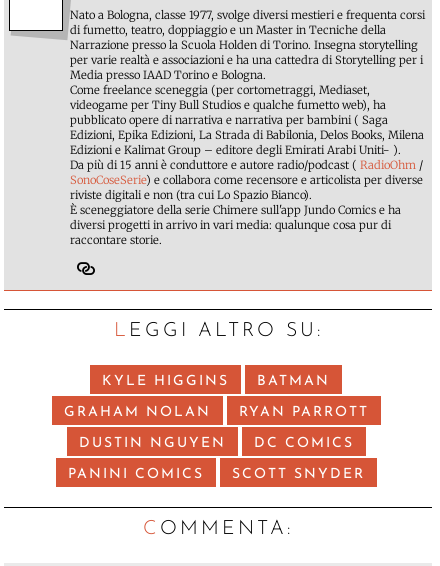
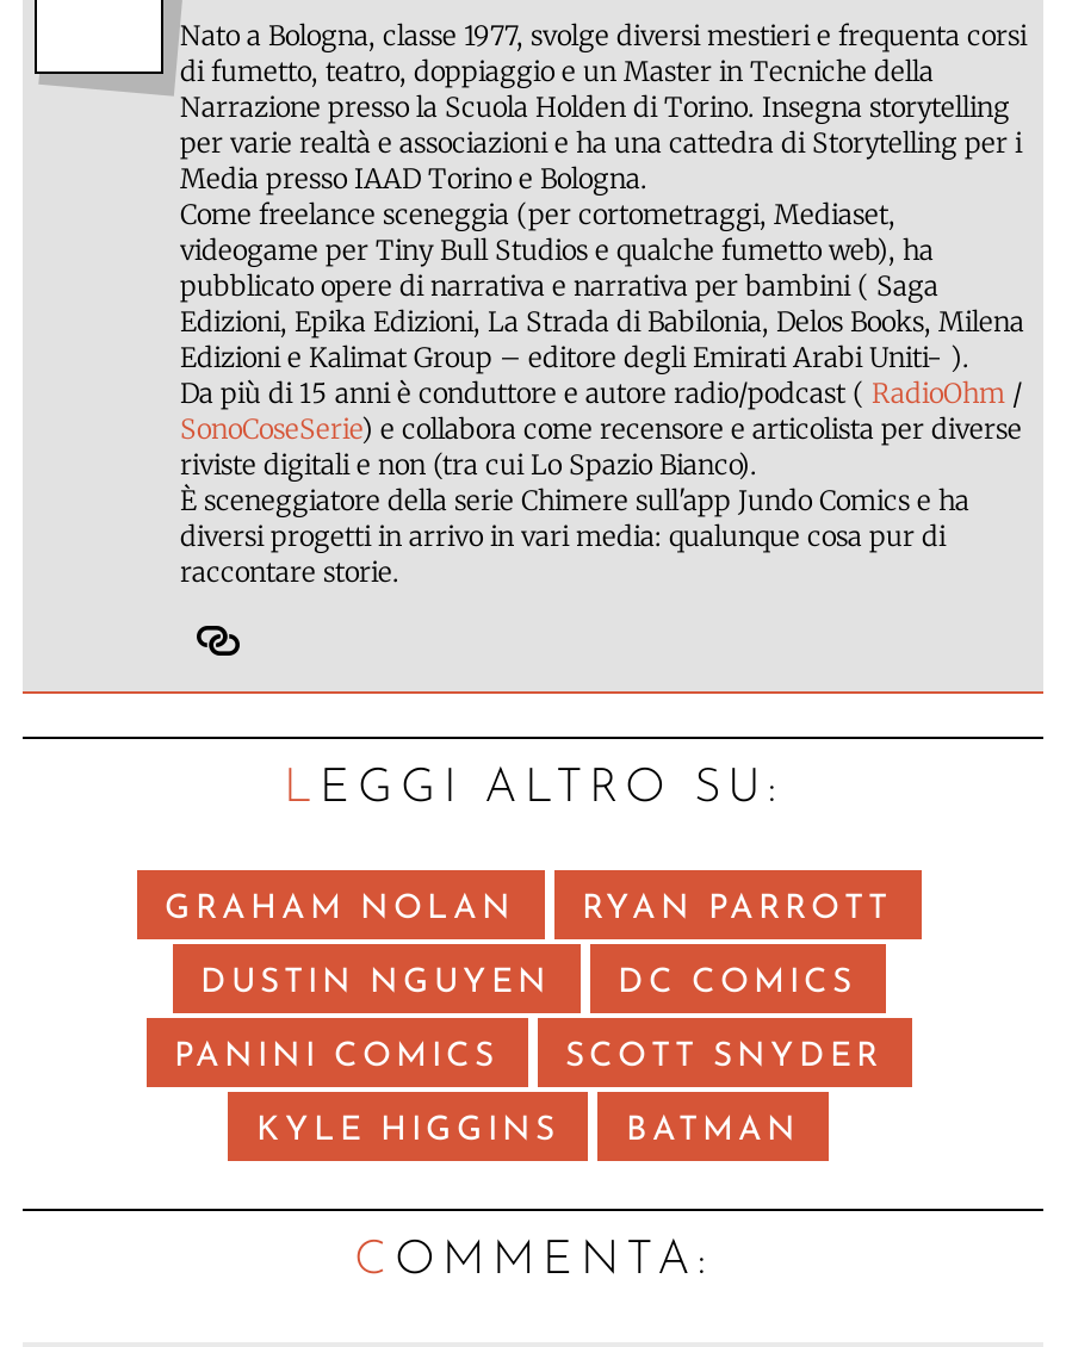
moved [102,374,330,389] -> [256,1114,800,1150]: KYLE HIGGINS | BATMAN
moved [63,405,368,482] -> [165,892,892,1076]: GRAHAM NOLAN | RYAN PARROTT | DUSTIN NGUYEN | DC COMICS | PANINI COMICS | SCOTT SNYDER

